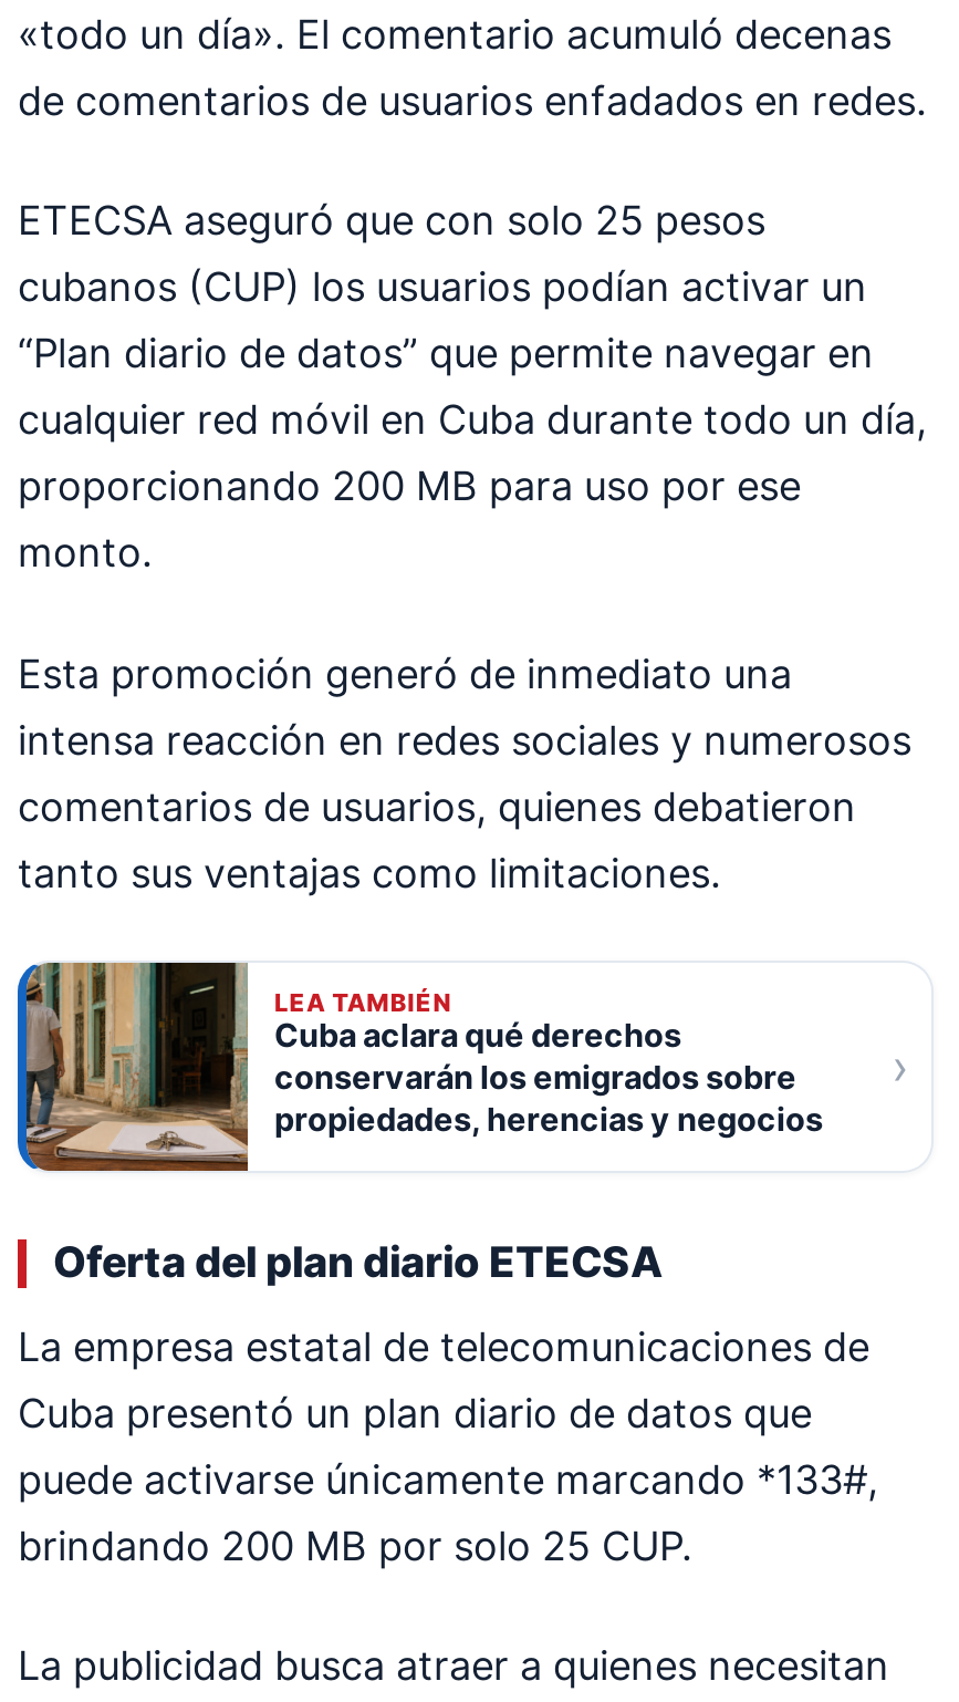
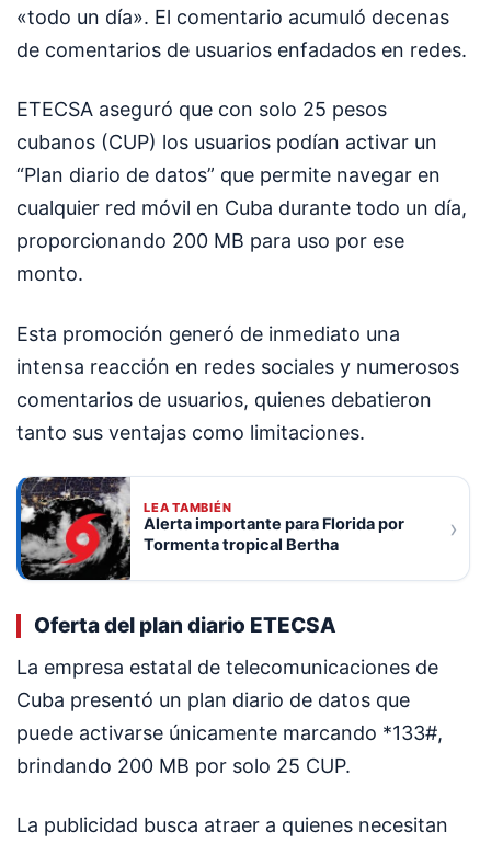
[24,961,823,1173] [image] | Cuba aclara qué derechos | conservarán los emigrados sobre | propiedades, herencias y negocios -> [20,476,404,581] [image] | Alerta importante para Florida por | Tormenta tropical Bertha

